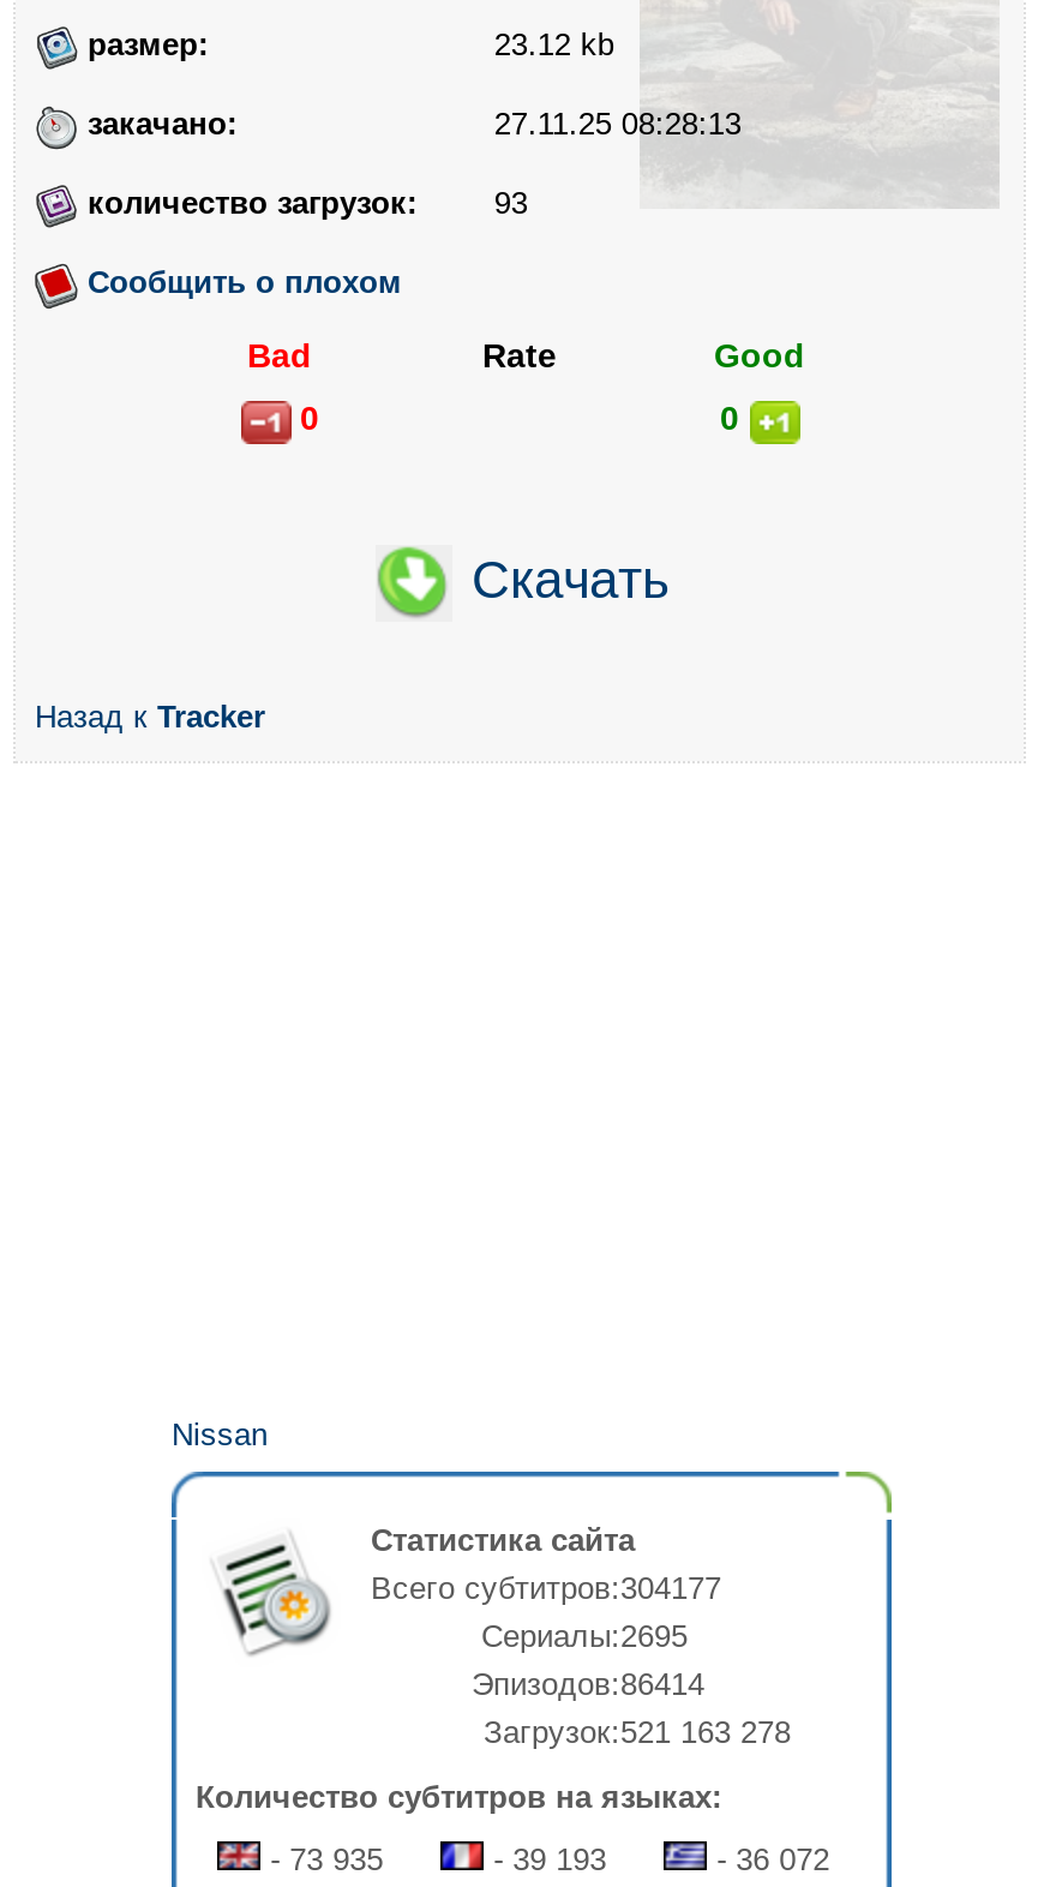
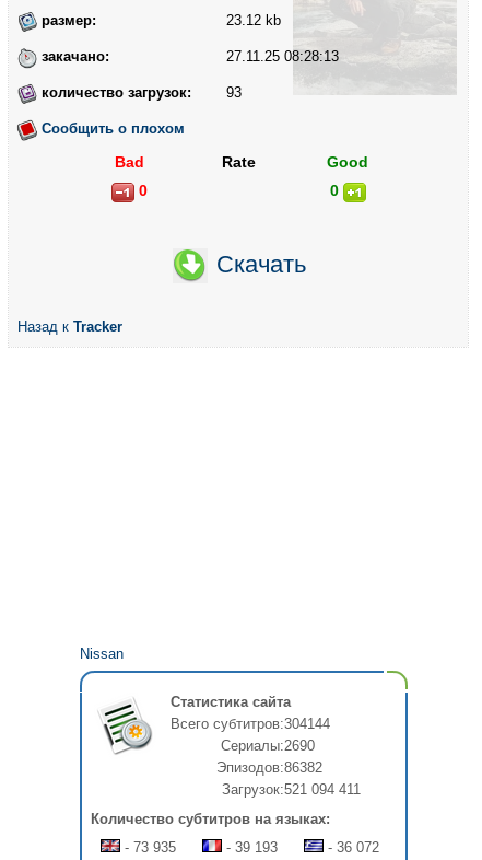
[371,1571,721,1607] Всего субтитров:304177 -> [171,716,330,732] Всего субтитров:304144
[481,1619,688,1655] Сериалы:2695 -> [221,738,315,754] Сериалы:2690
[472,1667,704,1703] Эпизодов:86414 -> [216,760,322,776] Эпизодов:86382
[484,1715,791,1751] Загрузок:521 163 278 -> [222,782,361,798] Загрузок:521 094 411

